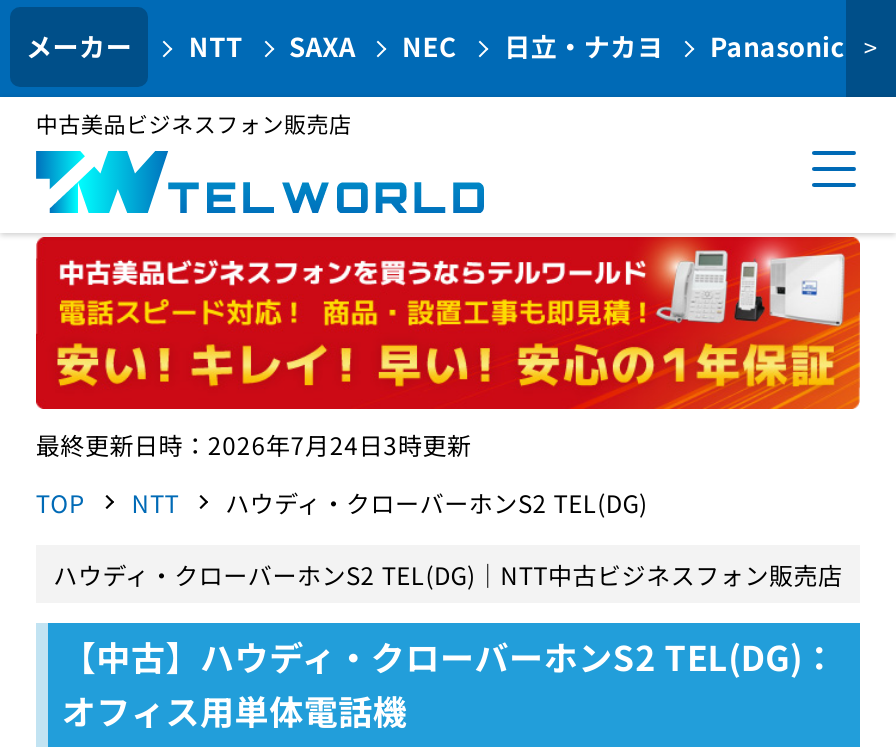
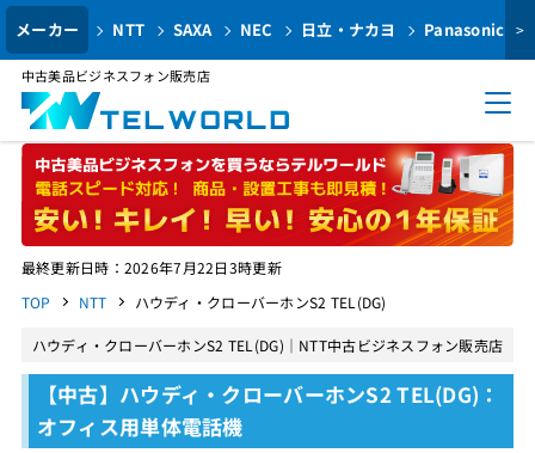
[36,427,472,461] 最終更新日時：2026年7月24日3時更新 -> [21,257,282,277] 最終更新日時：2026年7月22日3時更新

